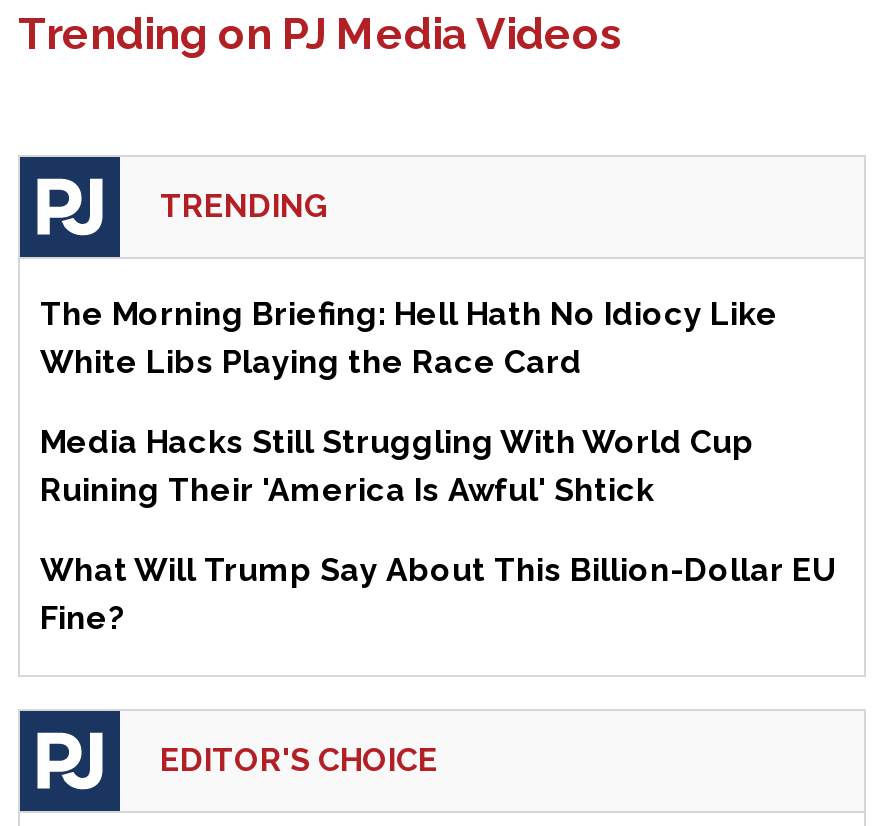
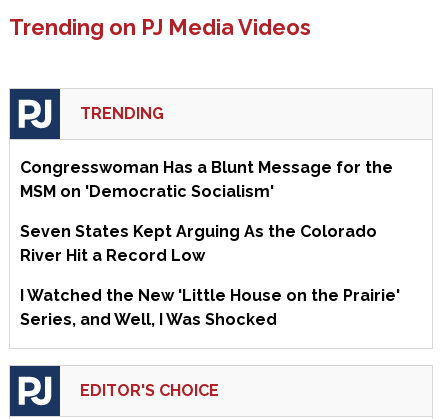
[40,295,778,381] The Morning Briefing: Hell Hath No Idiocy Like | White Libs Playing the Race Card -> [20,158,393,201] Congresswoman Has a Blunt Message for the | MSM on 'Democratic Socialism'
[40,423,754,509] Media Hacks Still Struggling With World Cup | Ruining Their 'America Is Awful' Shtick -> [20,222,377,265] Seven States Kept Arguing As the Colorado | River Hit a Record Low
[40,551,836,637] What Will Trump Say About This Billion-Dollar EU | Fine? -> [20,286,400,329] I Watched the New 'Little House on the Prairie' | Series, and Well, I Was Shocked

